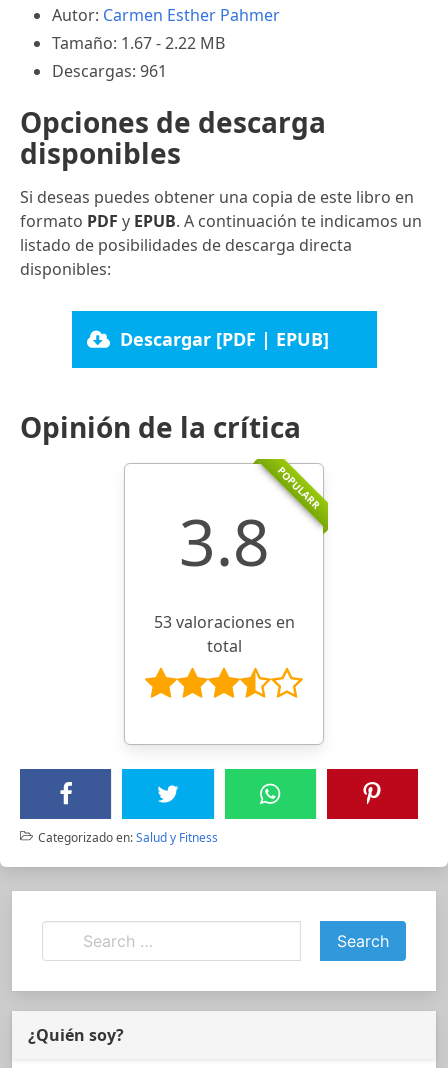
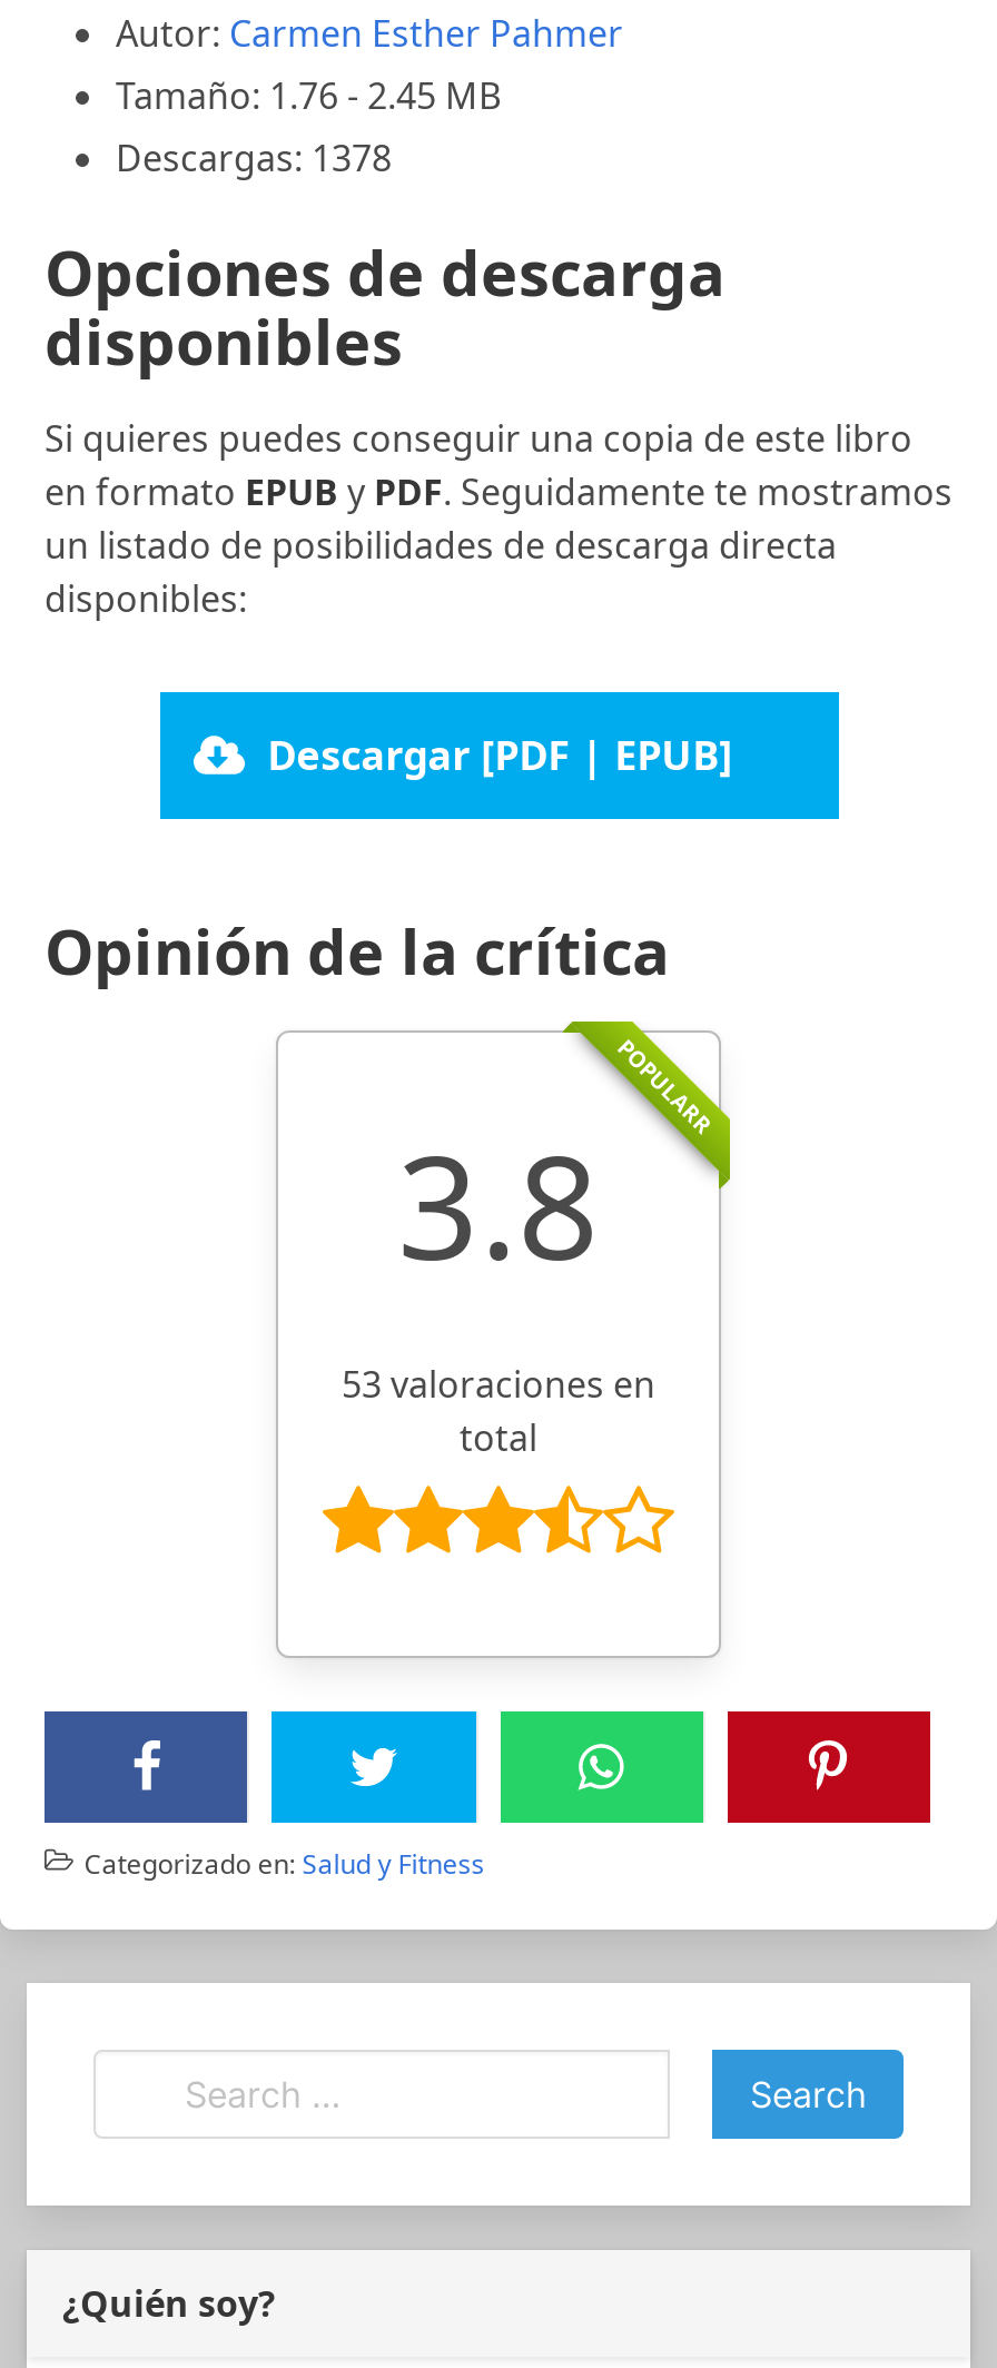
[52,32,225,54] Tamaño: 1.67 - 2.22 MB -> [116,71,501,120] Tamaño: 1.76 - 2.45 MB
[52,60,167,82] Descargas: 961 -> [116,134,392,182] Descargas: 1378
[20,186,422,256] Si deseas puedes obtener una copia de este libro en | formato PDF y EPUB. A continuación te indicamos un | listado de posibilidades de descarga directa -> [45,414,952,570] Si quieres puedes conseguir una copia de este libro | en formato EPUB y PDF. Seguidamente te mostramos | un listado de posibilidades de descarga directa

